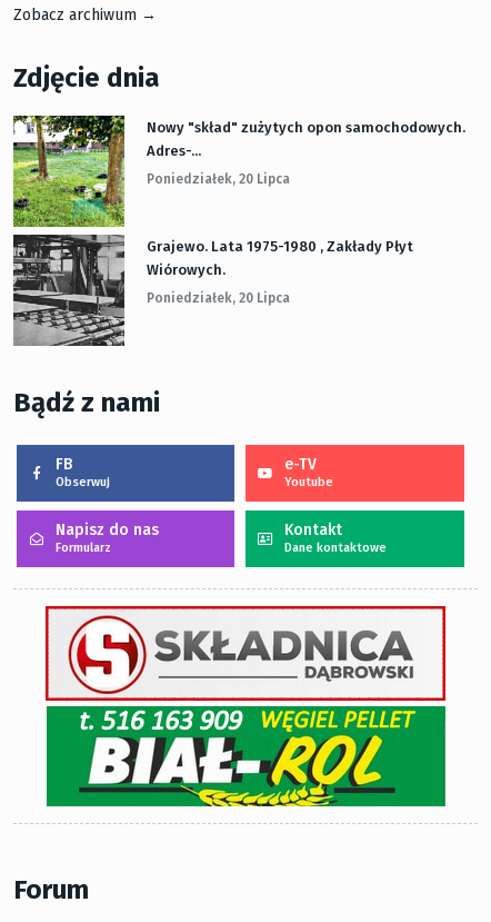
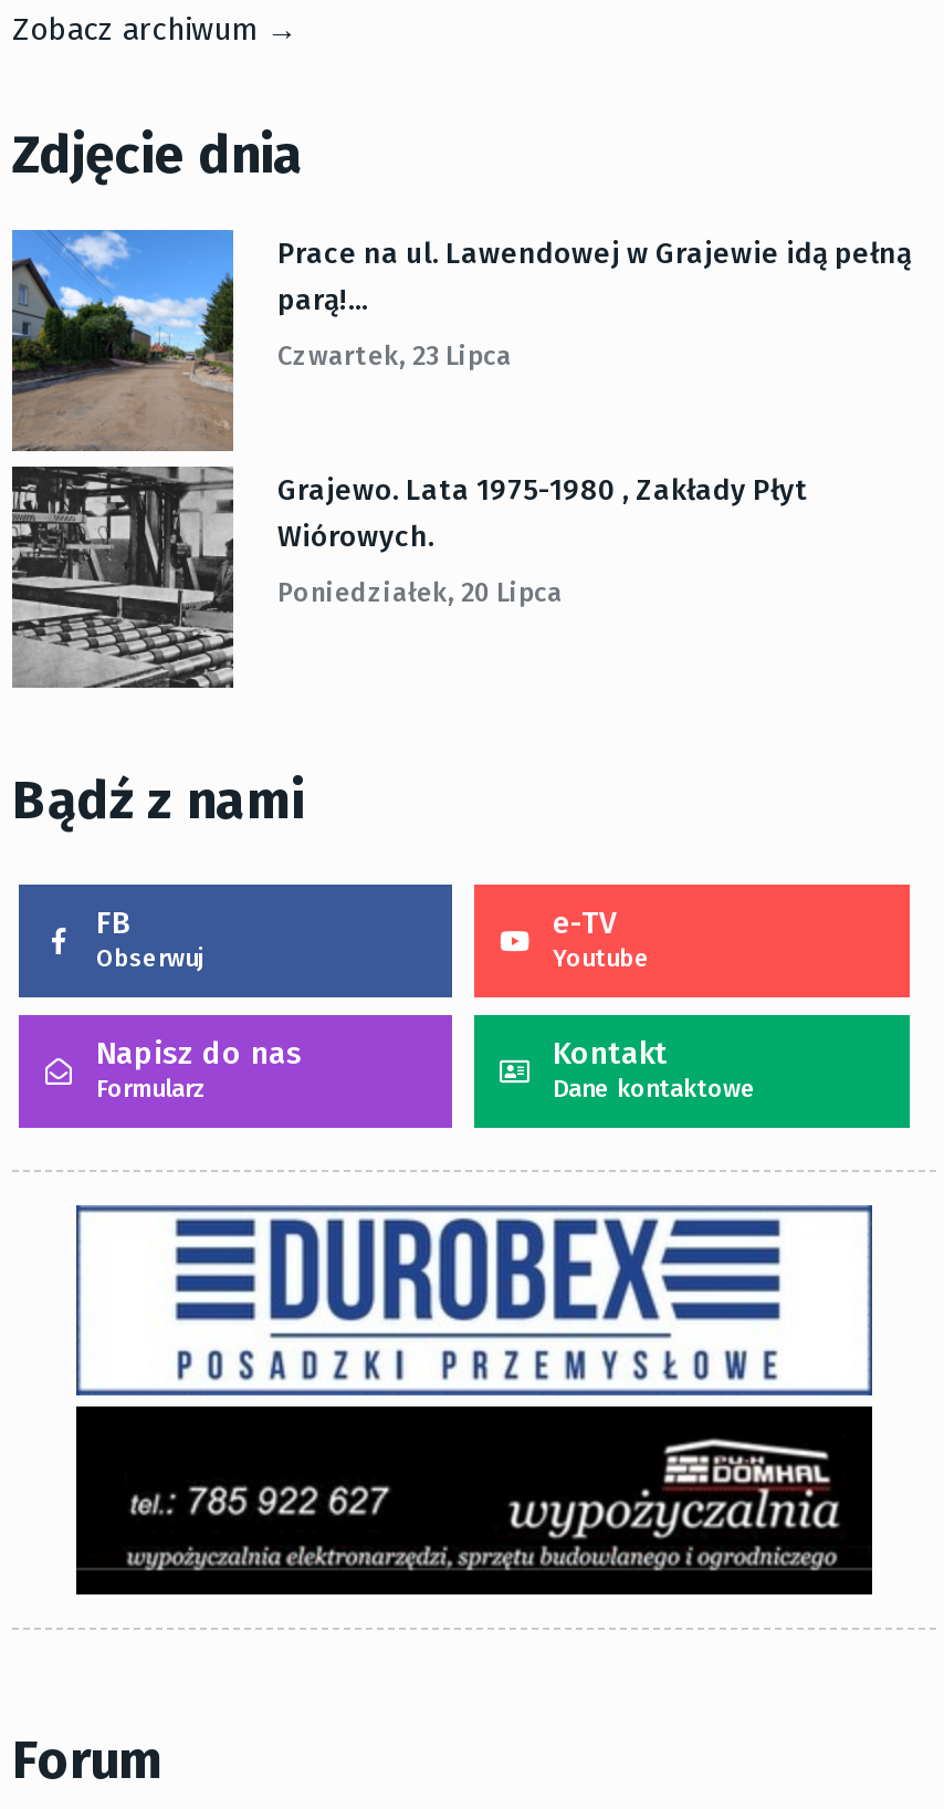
[12,115,465,227] [image] | Nowy "skład" zużytych opon samochodowych. | Adres-... -> [10,228,912,451] [image] | Prace na ul. Lawendowej w Grajewie idą pełną | parą!...
[147,171,290,187] Poniedziałek, 20 Lipca -> [277,341,512,372] Czwartek, 23 Lipca
[44,605,447,807] [image] -> [74,1203,874,1597] [image]

